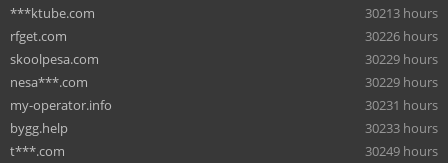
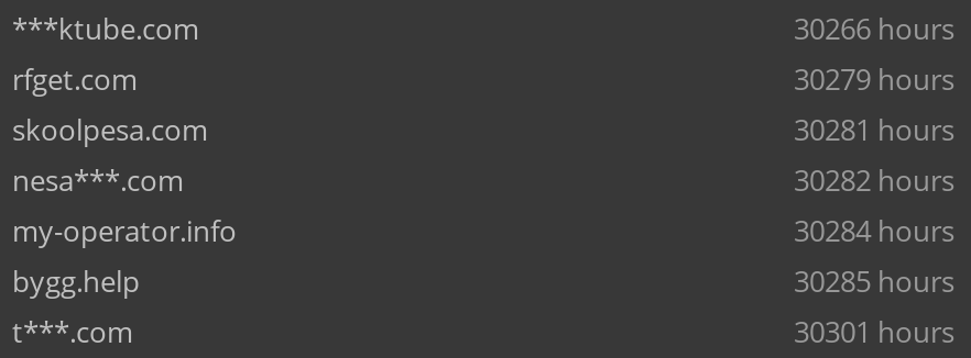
[365,4,438,22] 30213 hours -> [794,8,954,47] 30266 hours
[365,27,438,45] 30226 hours -> [794,58,954,98] 30279 hours
[365,50,438,68] 30229 hours -> [794,109,954,148] 30281 hours
[365,73,438,91] 30229 hours -> [794,159,954,199] 30282 hours
[365,96,438,114] 30231 hours -> [794,210,954,250] 30284 hours
[365,119,438,137] 30233 hours -> [794,260,954,300] 30285 hours
[365,142,438,160] 30249 hours -> [794,311,954,351] 30301 hours

